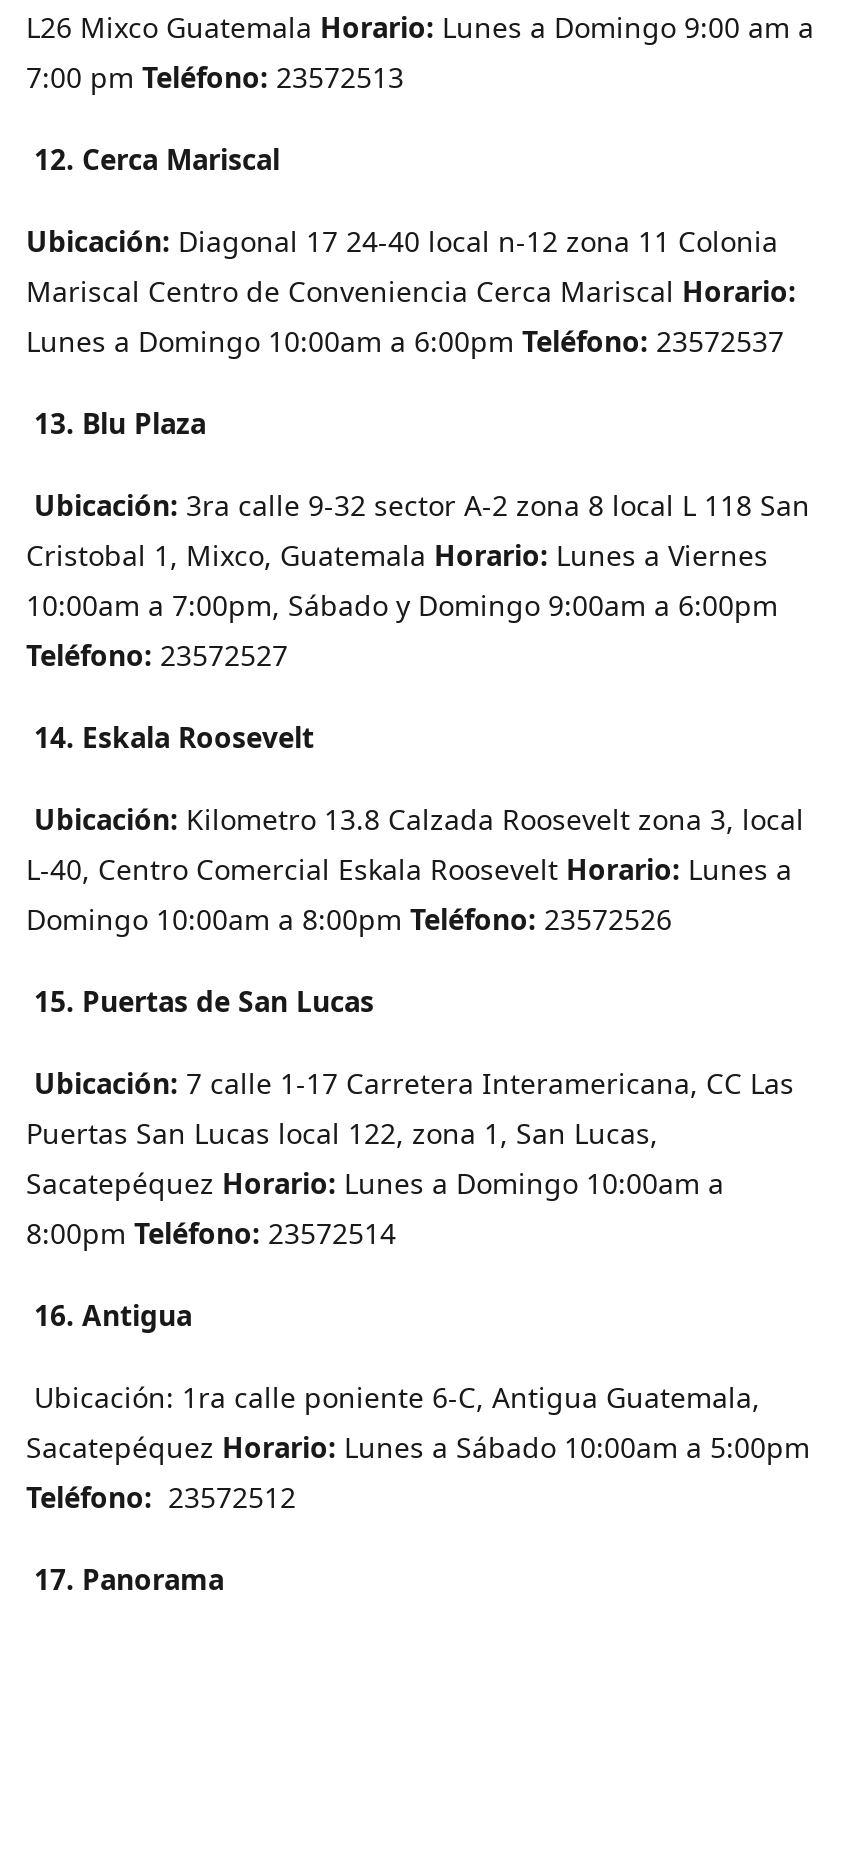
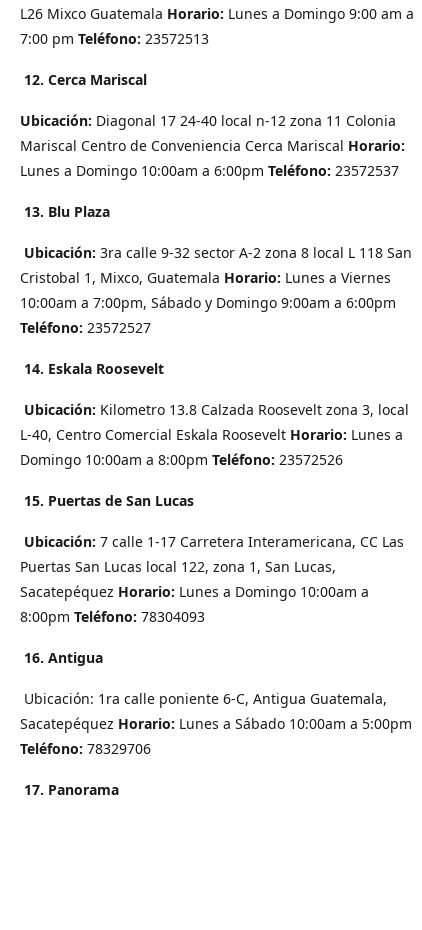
[26,1213,396,1251] 8:00pm Teléfono: 23572514 -> [20,606,205,625] 8:00pm Teléfono: 78304093
[26,1477,296,1515] Teléfono: 23572512 -> [20,738,151,757] Teléfono: 78329706

